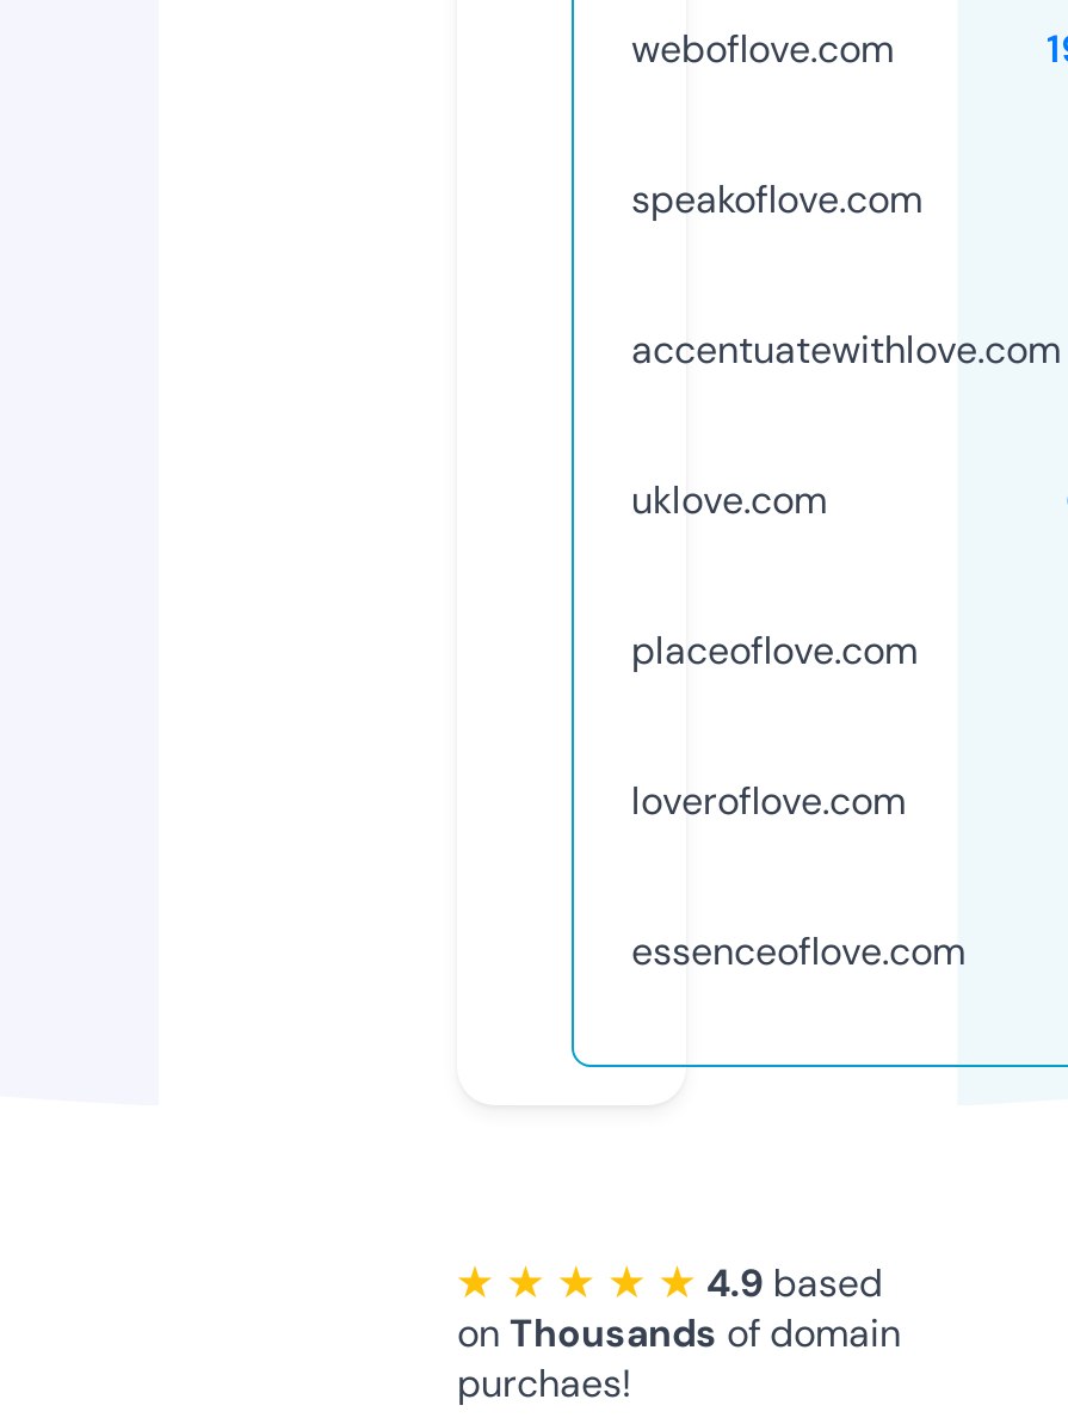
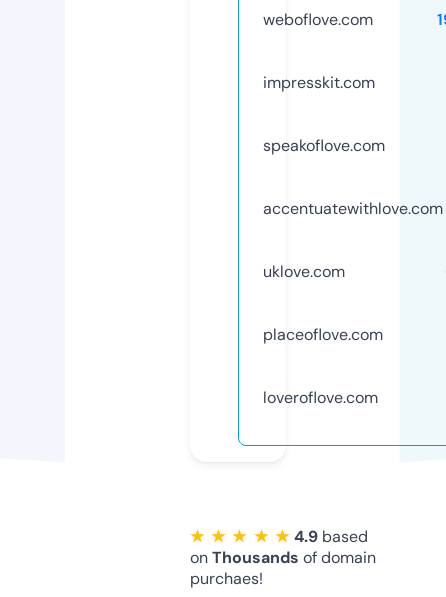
none -> [263,72,375,93] impresskit.com
moved [631,174,1061,826] -> [263,135,443,408]: speakoflove.com | accentuatewithlove.com | uklove.com | placeoflove.com | loveroflove.com
[631,926,965,976] essenceoflove.com -> none

